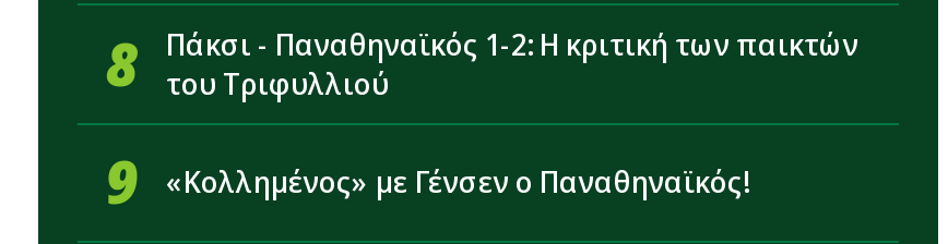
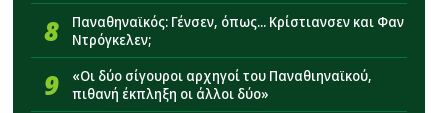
[166,25,858,104] Πάκσι - Παναθηναϊκός 1-2: Η κριτική των παικτών | του Τριφυλλιού -> [71,13,403,49] Παναθηναϊκός: Γένσεν, όπως... Κρίστιανσεν και Φαν | Ντρόγκελεν;
[166,163,751,202] «Κολλημένος» με Γένσεν ο Παναθηναϊκός! -> [71,67,371,103] «Οι δύο σίγουροι αρχηγοί του Παναθιηναϊκού, | πιθανή έκπληξη οι άλλοι δύο»

